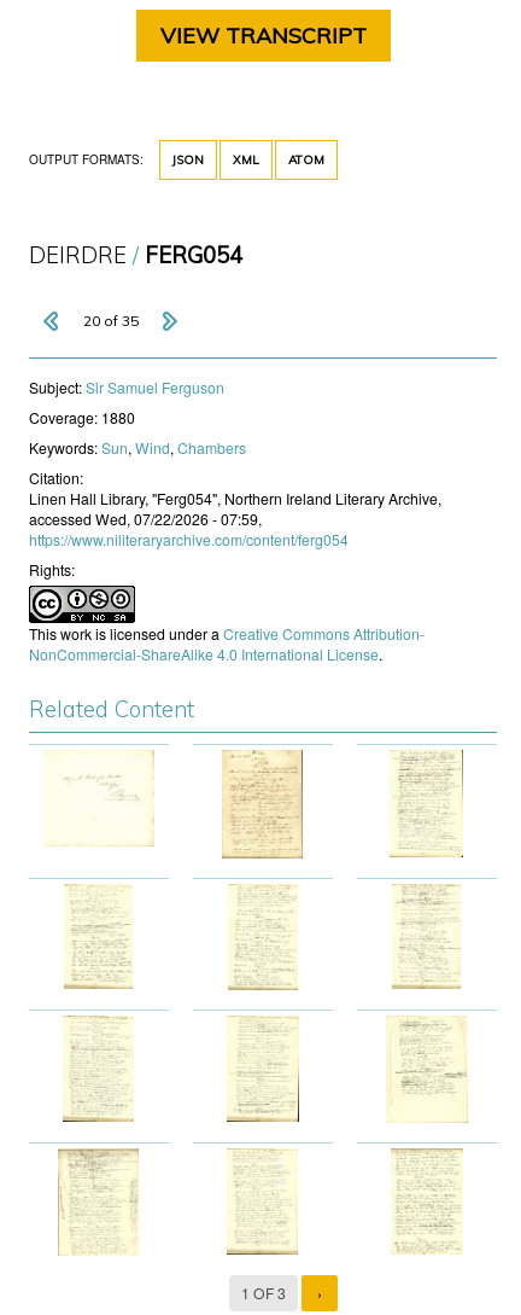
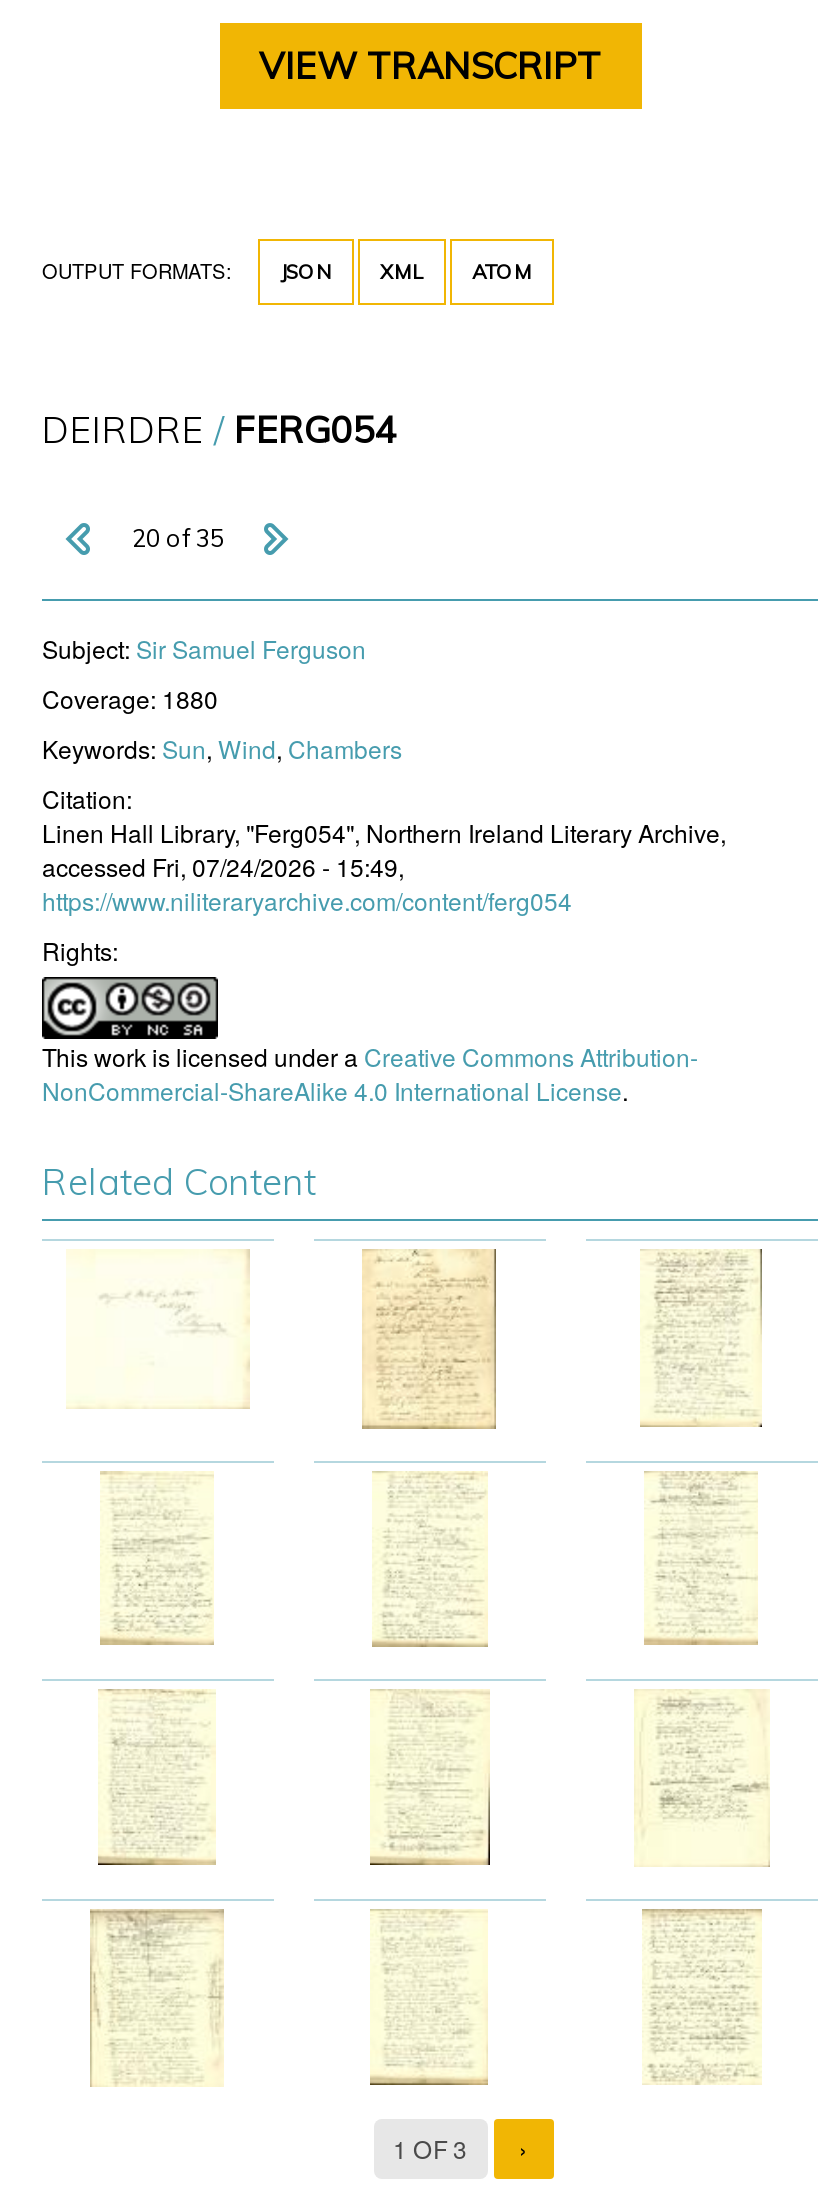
[29,509,262,529] accessed Wed, 07/22/2026 - 07:59, -> [42,849,404,883] accessed Fri, 07/24/2026 - 15:49,

